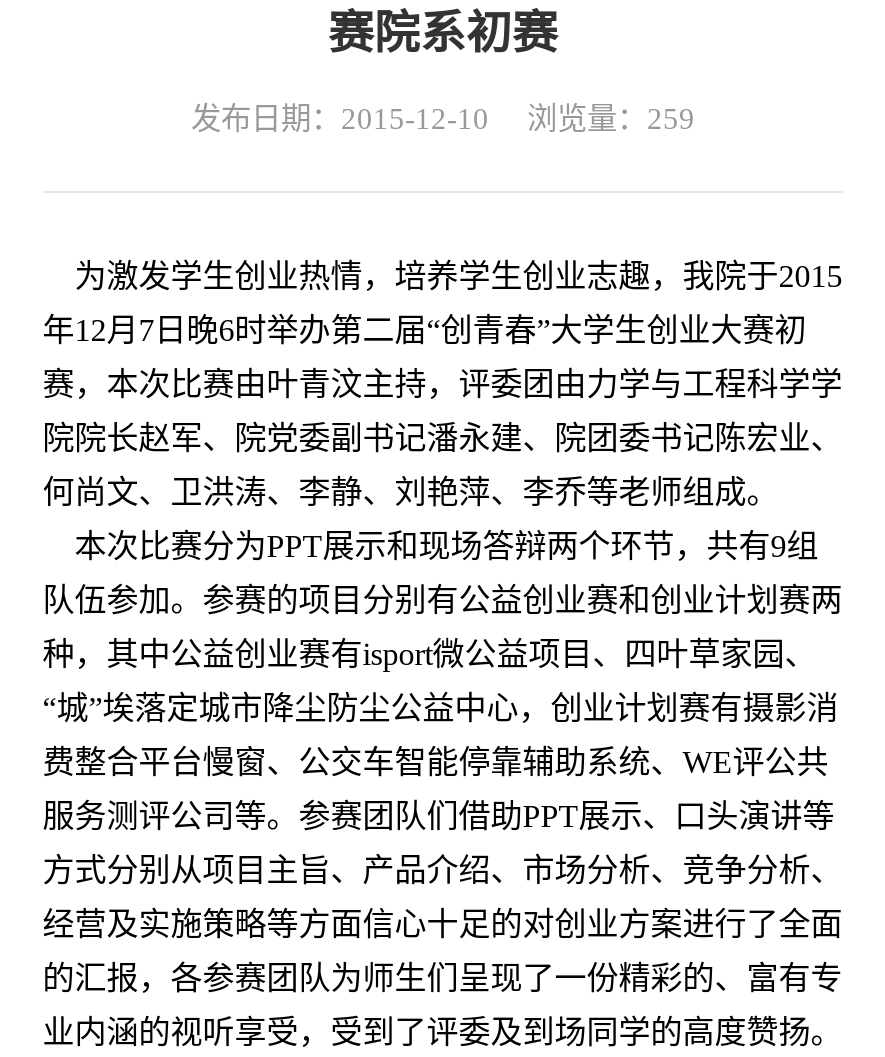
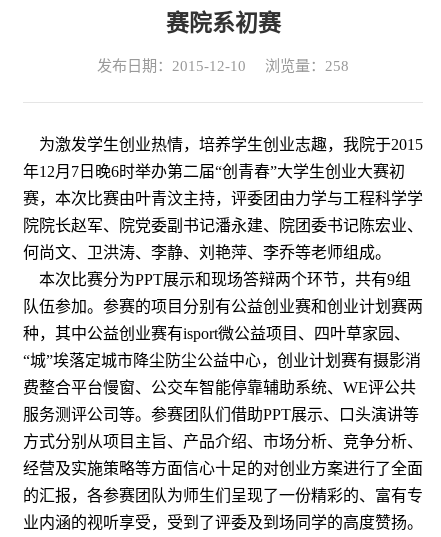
[191,102,695,136] 发布日期：2015-12-10 浏览量：259 -> [97,57,349,74] 发布日期：2015-12-10 浏览量：258

